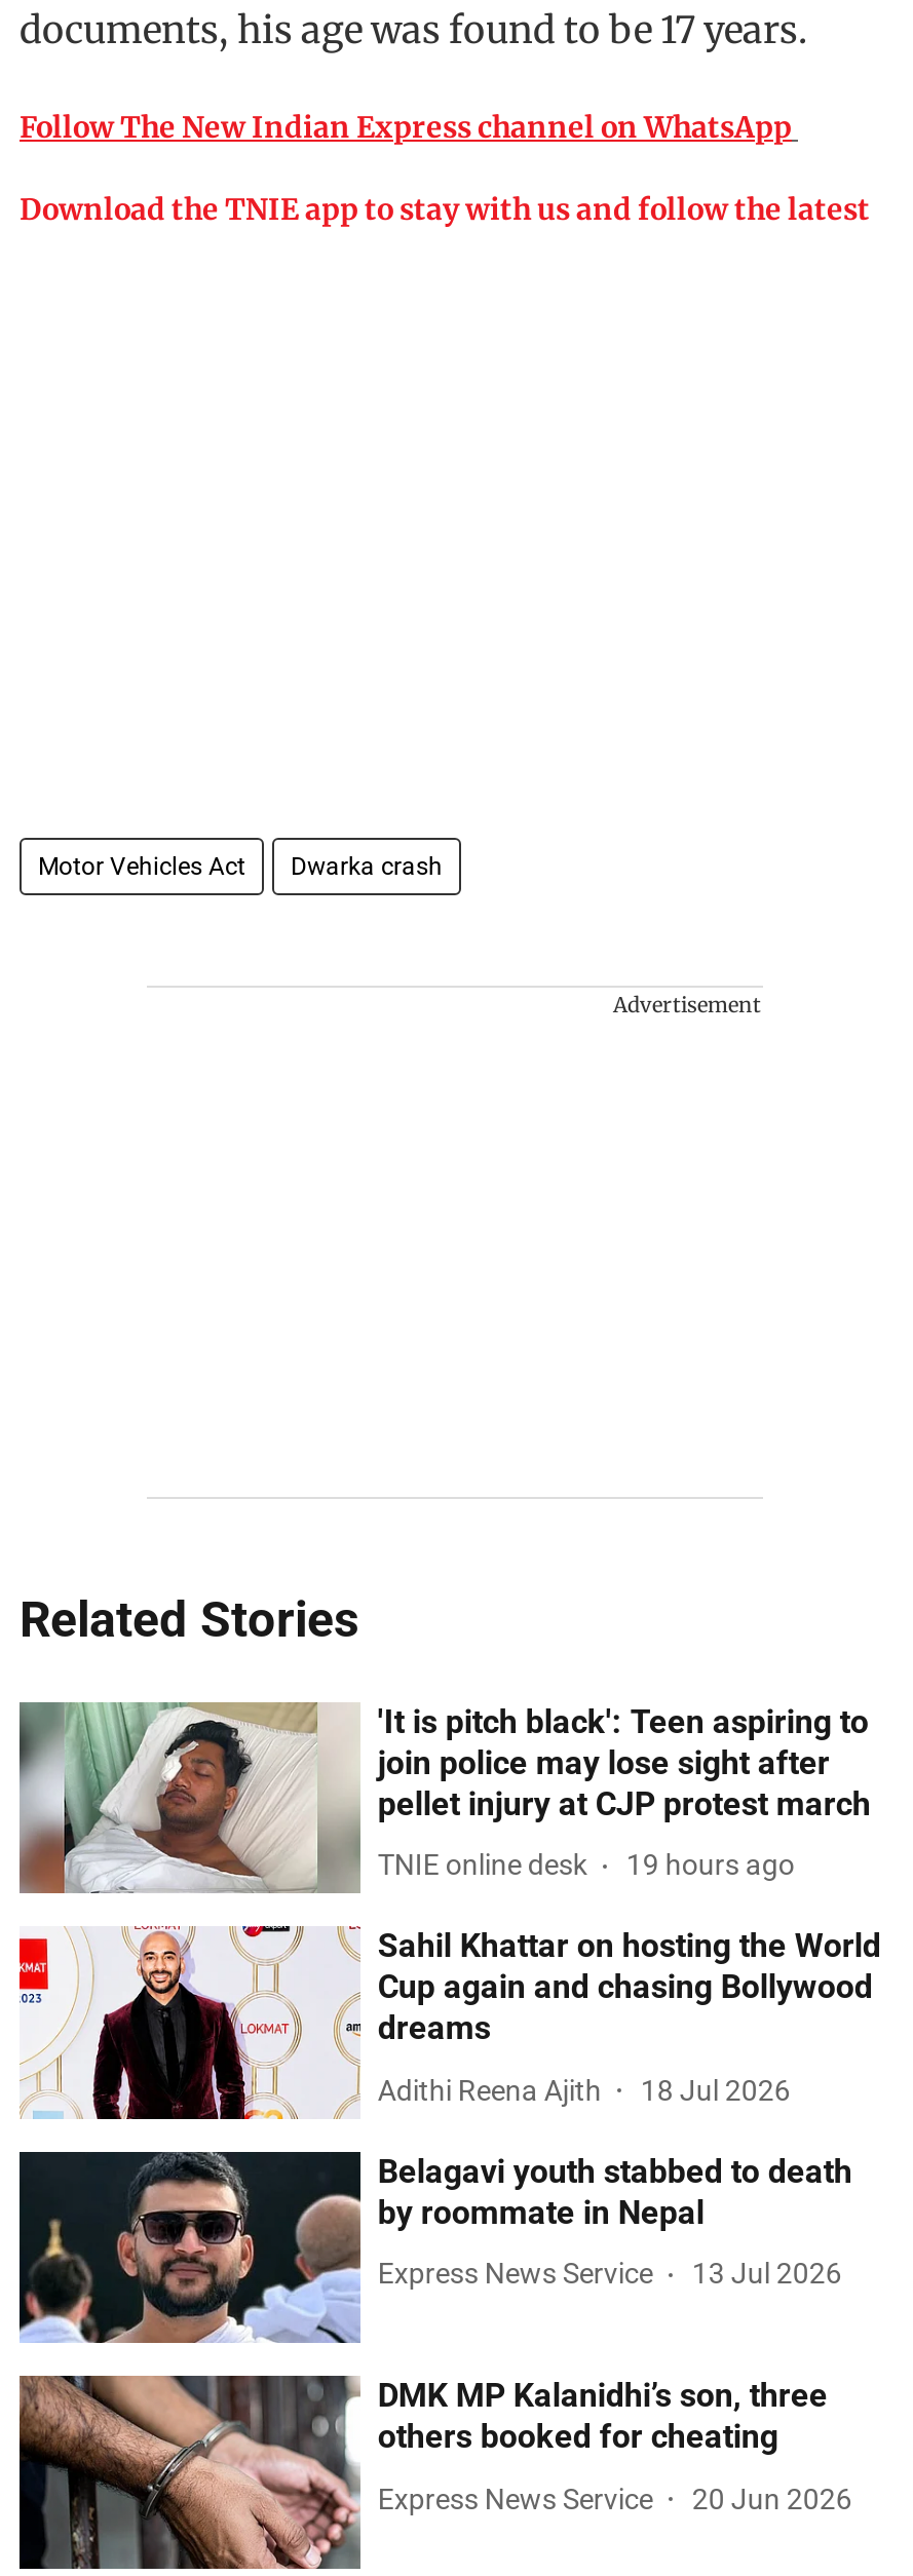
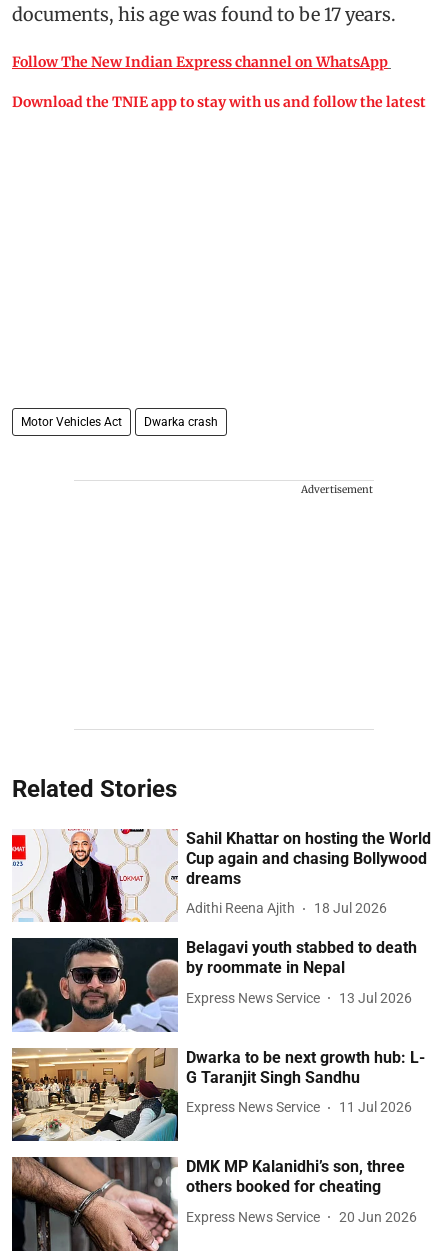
[17,1700,871,1895] [image] | 'It is pitch black': Teen aspiring to | join police may lose sight after | pellet injury at CJP protest march | TNIE online desk | 19 hours ago -> none
moved [17,1922,881,2290] -> [11,826,431,1006]: [image] | Sahil Khattar on hosting the World | Cup again and chasing Bollywood | ... | Express News Service | 13 Jul 2026
none -> [11,1047,425,1141] [image] | Dwarka to be next growth hub: L- | G Taranjit Singh Sandhu | Express News Service | 11 Jul 2026

